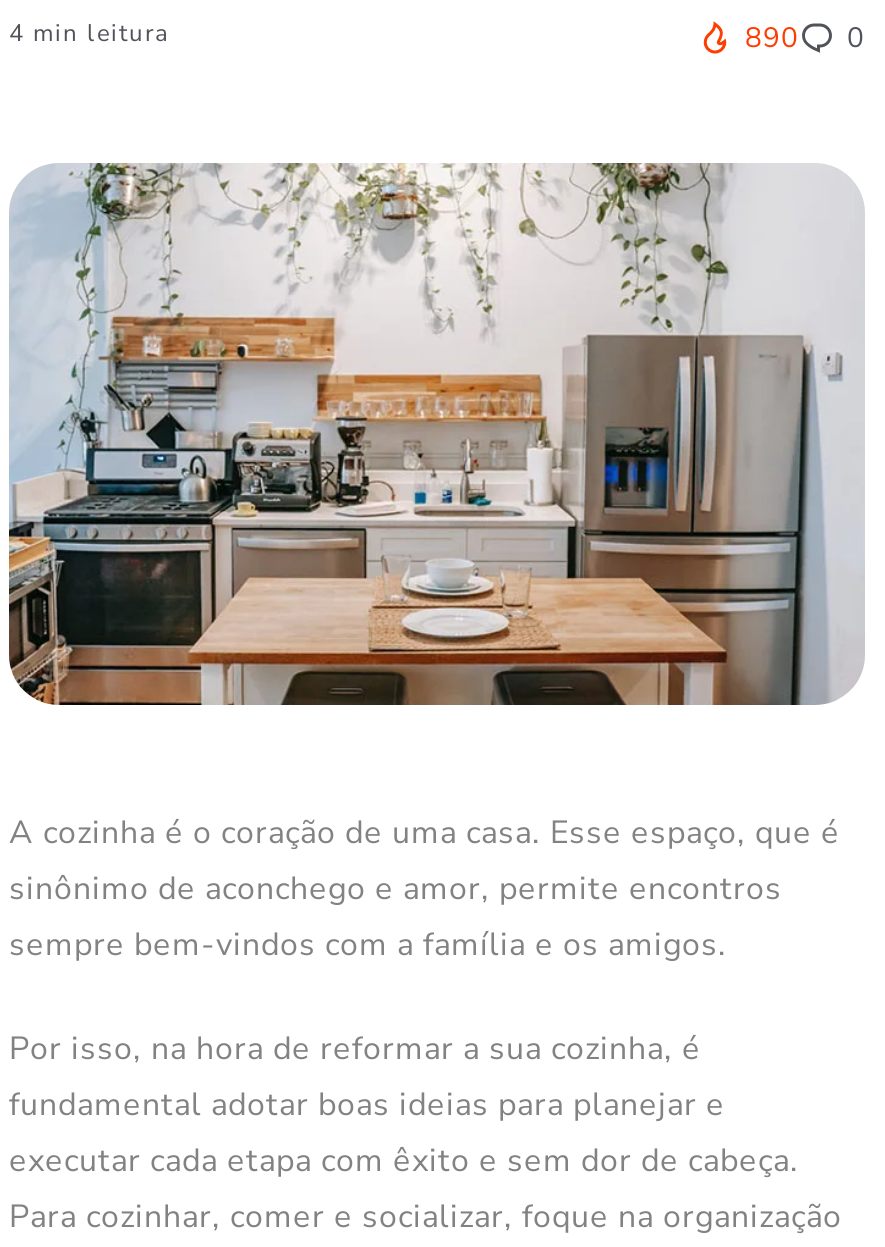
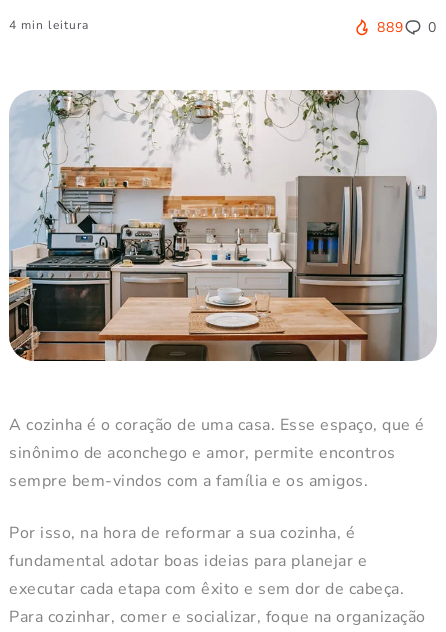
[745,19,865,57] 890 0 -> [377,18,437,37] 889 0

